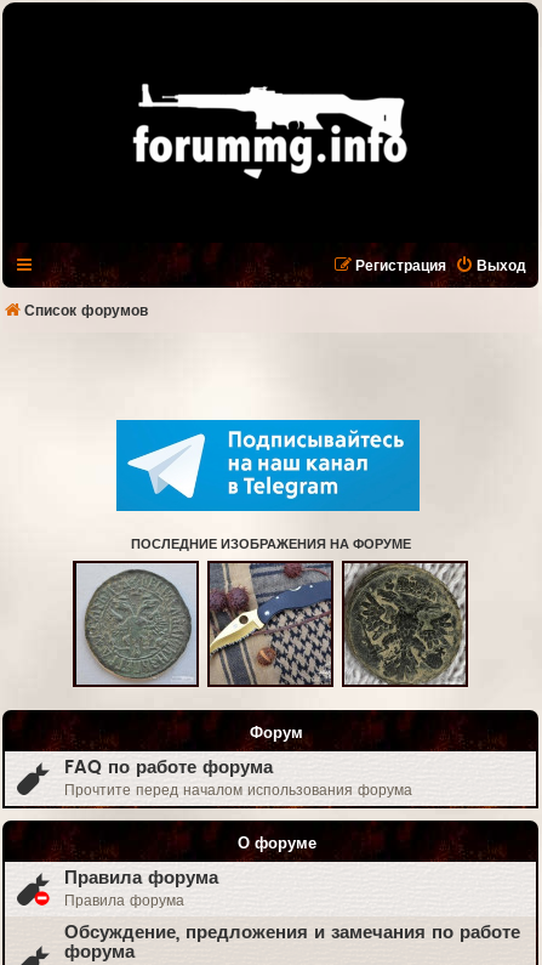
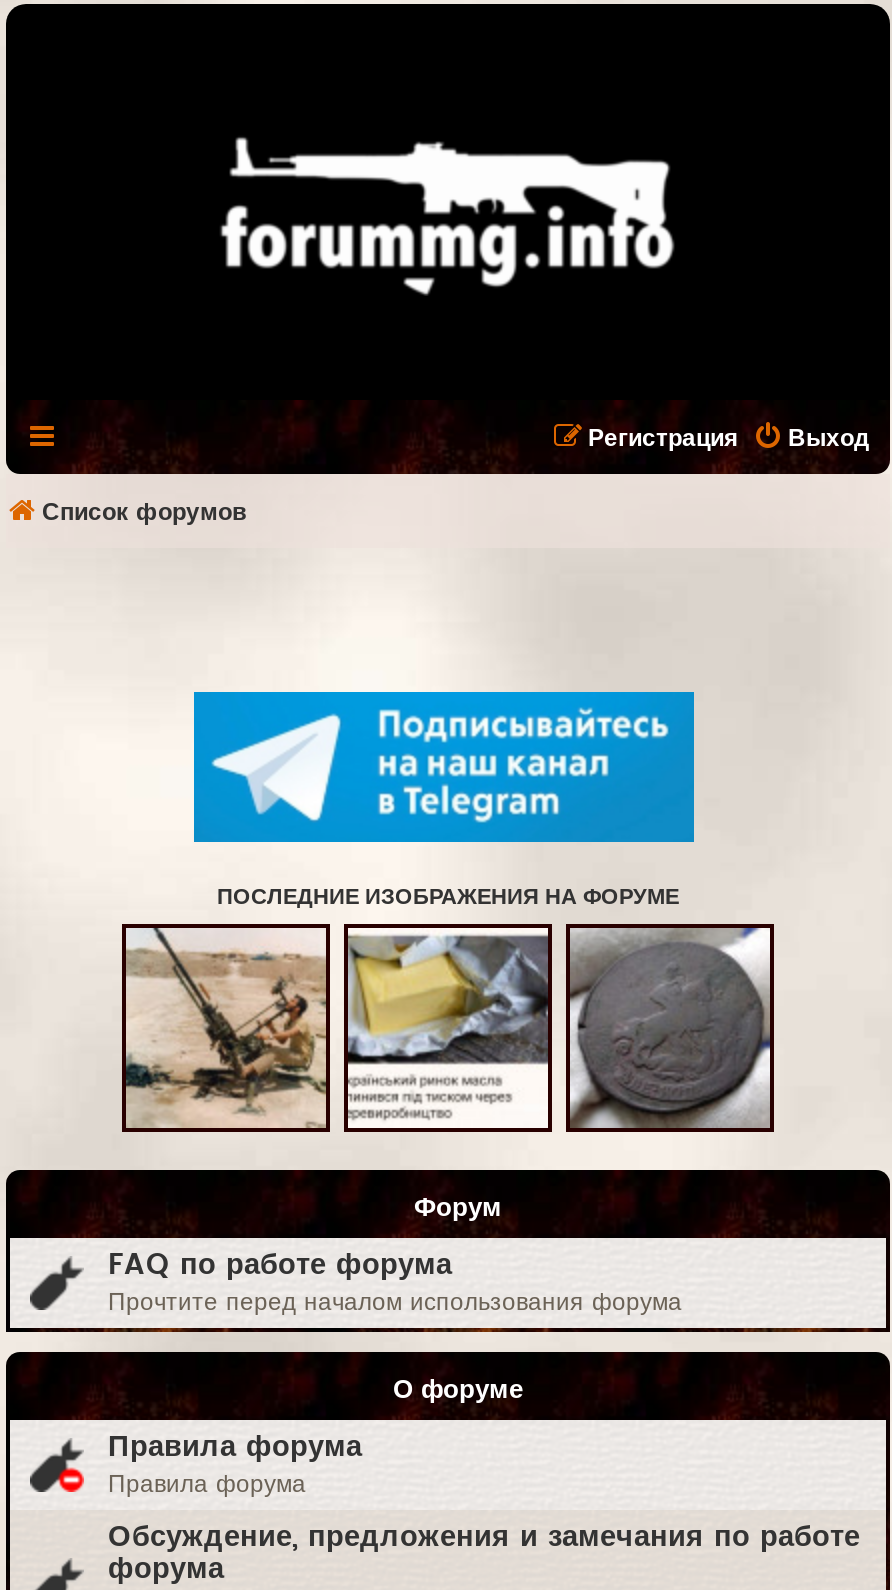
[74,564,196,685] [image] -> [126,930,328,1128] [image]
[209,562,332,686] [image] -> [346,928,548,1128] [image]
[343,563,467,685] [image] -> [568,928,772,1130] [image]

